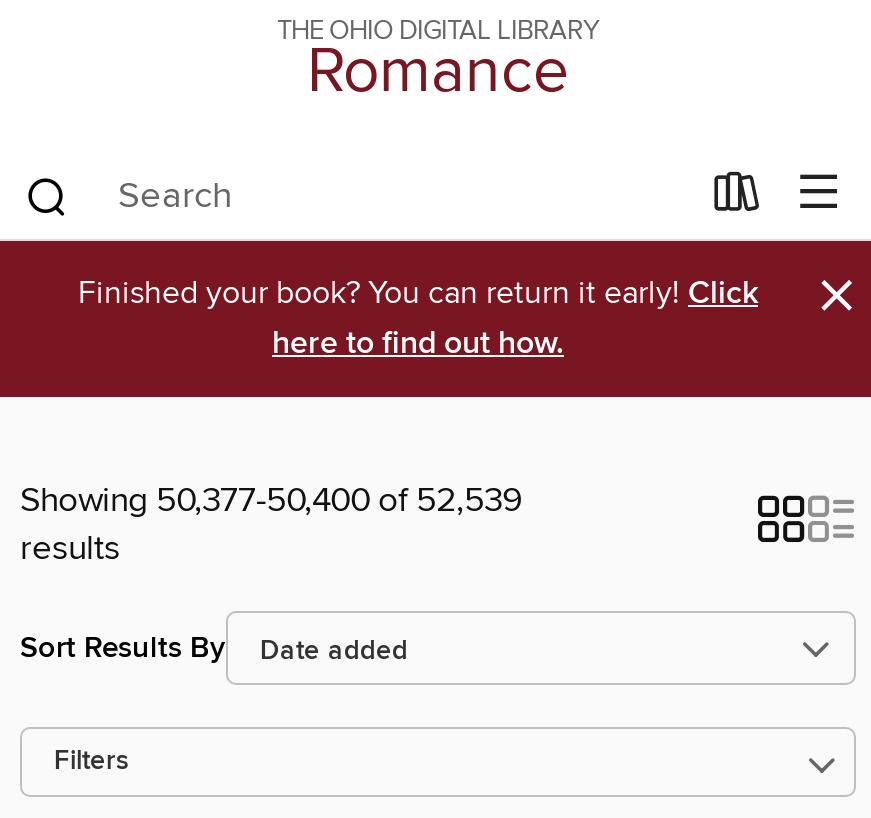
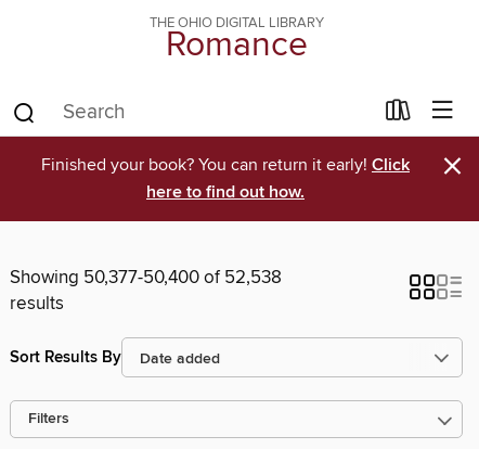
[20,479,522,523] Showing 50,377-50,400 of 52,539 -> [10,266,282,290] Showing 50,377-50,400 of 52,538

